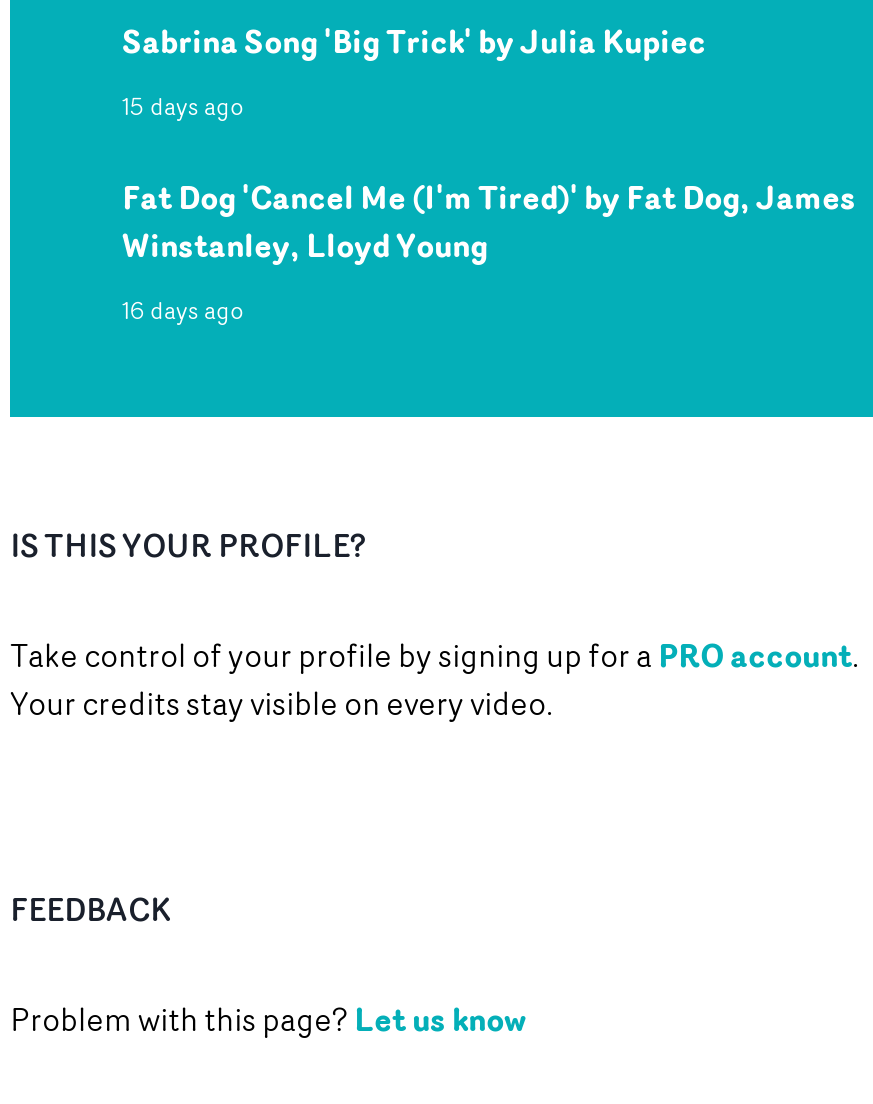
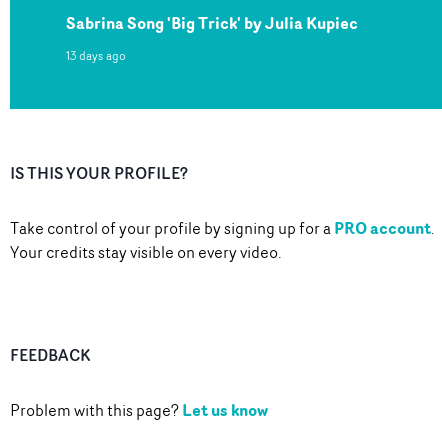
[122,90,856,328] 15 days ago | Fat Dog 'Cancel Me (I'm Tired)' by Fat Dog, James | Winstanley, Lloyd Young | 16 days ago -> [66,47,126,64] 13 days ago

